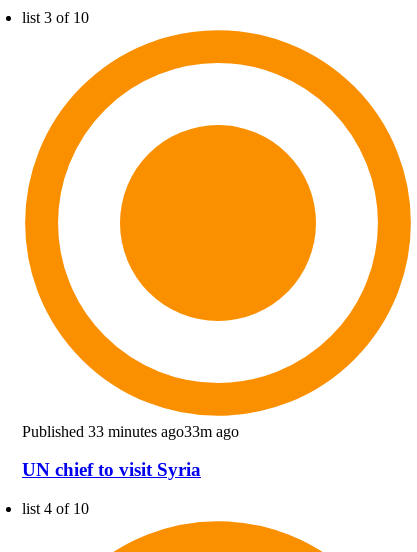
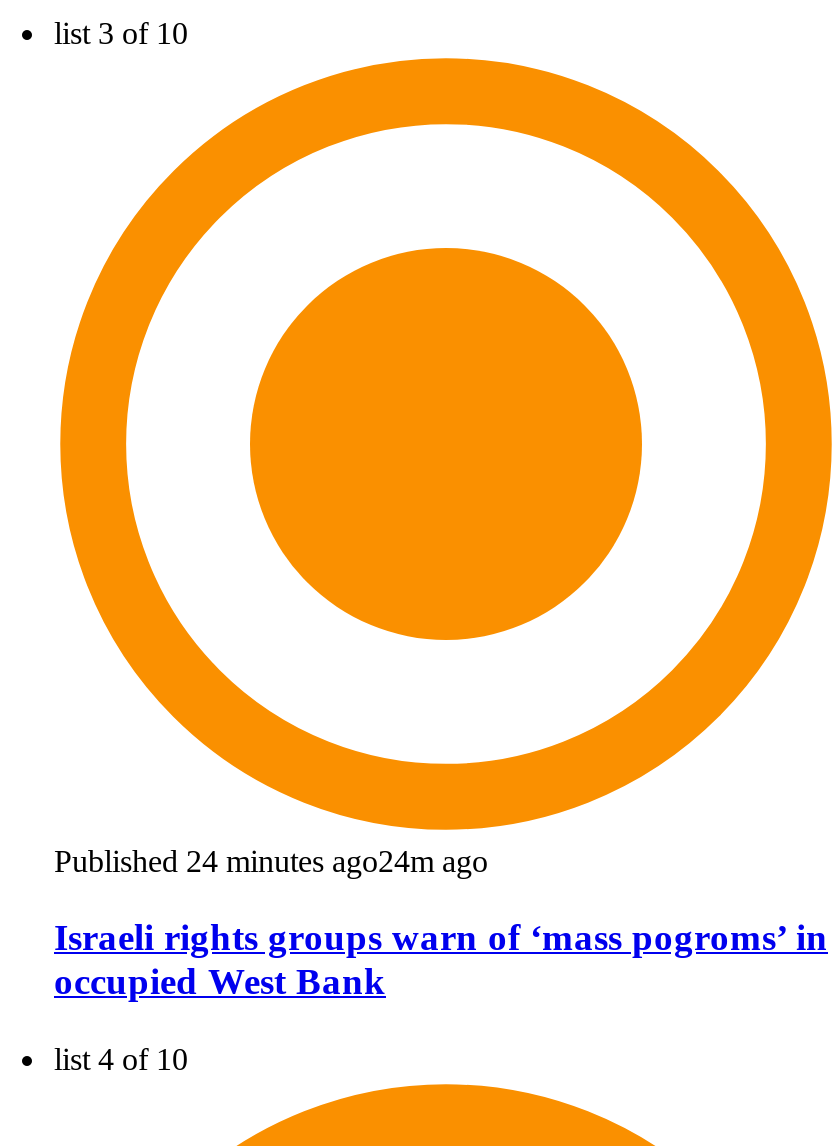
[22,423,239,440] Published 33 minutes ago33m ago -> [54,843,488,877] Published 24 minutes ago24m ago
[22,459,201,480] UN chief to visit Syria -> [54,917,828,1003] Israeli rights groups warn of ‘mass pogroms’ in | occupied West Bank

